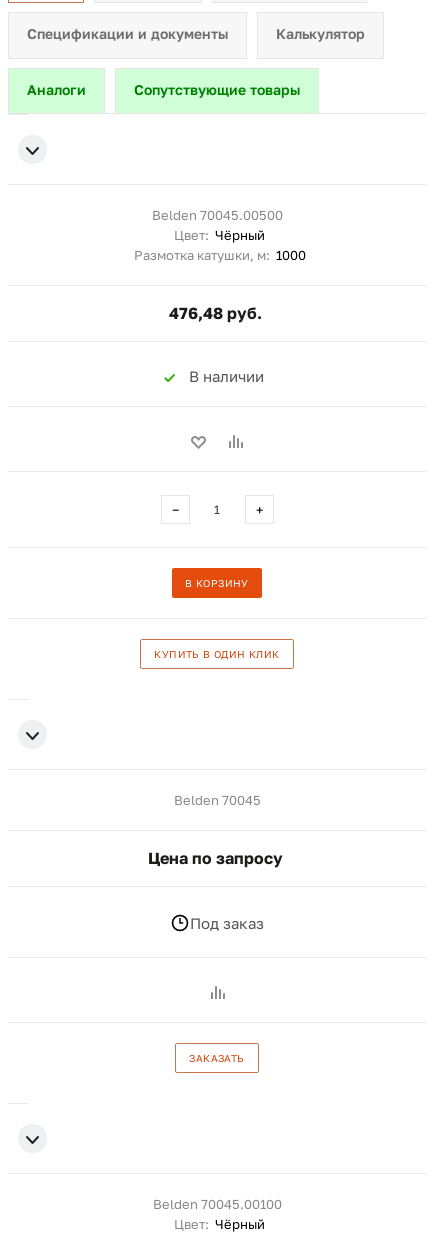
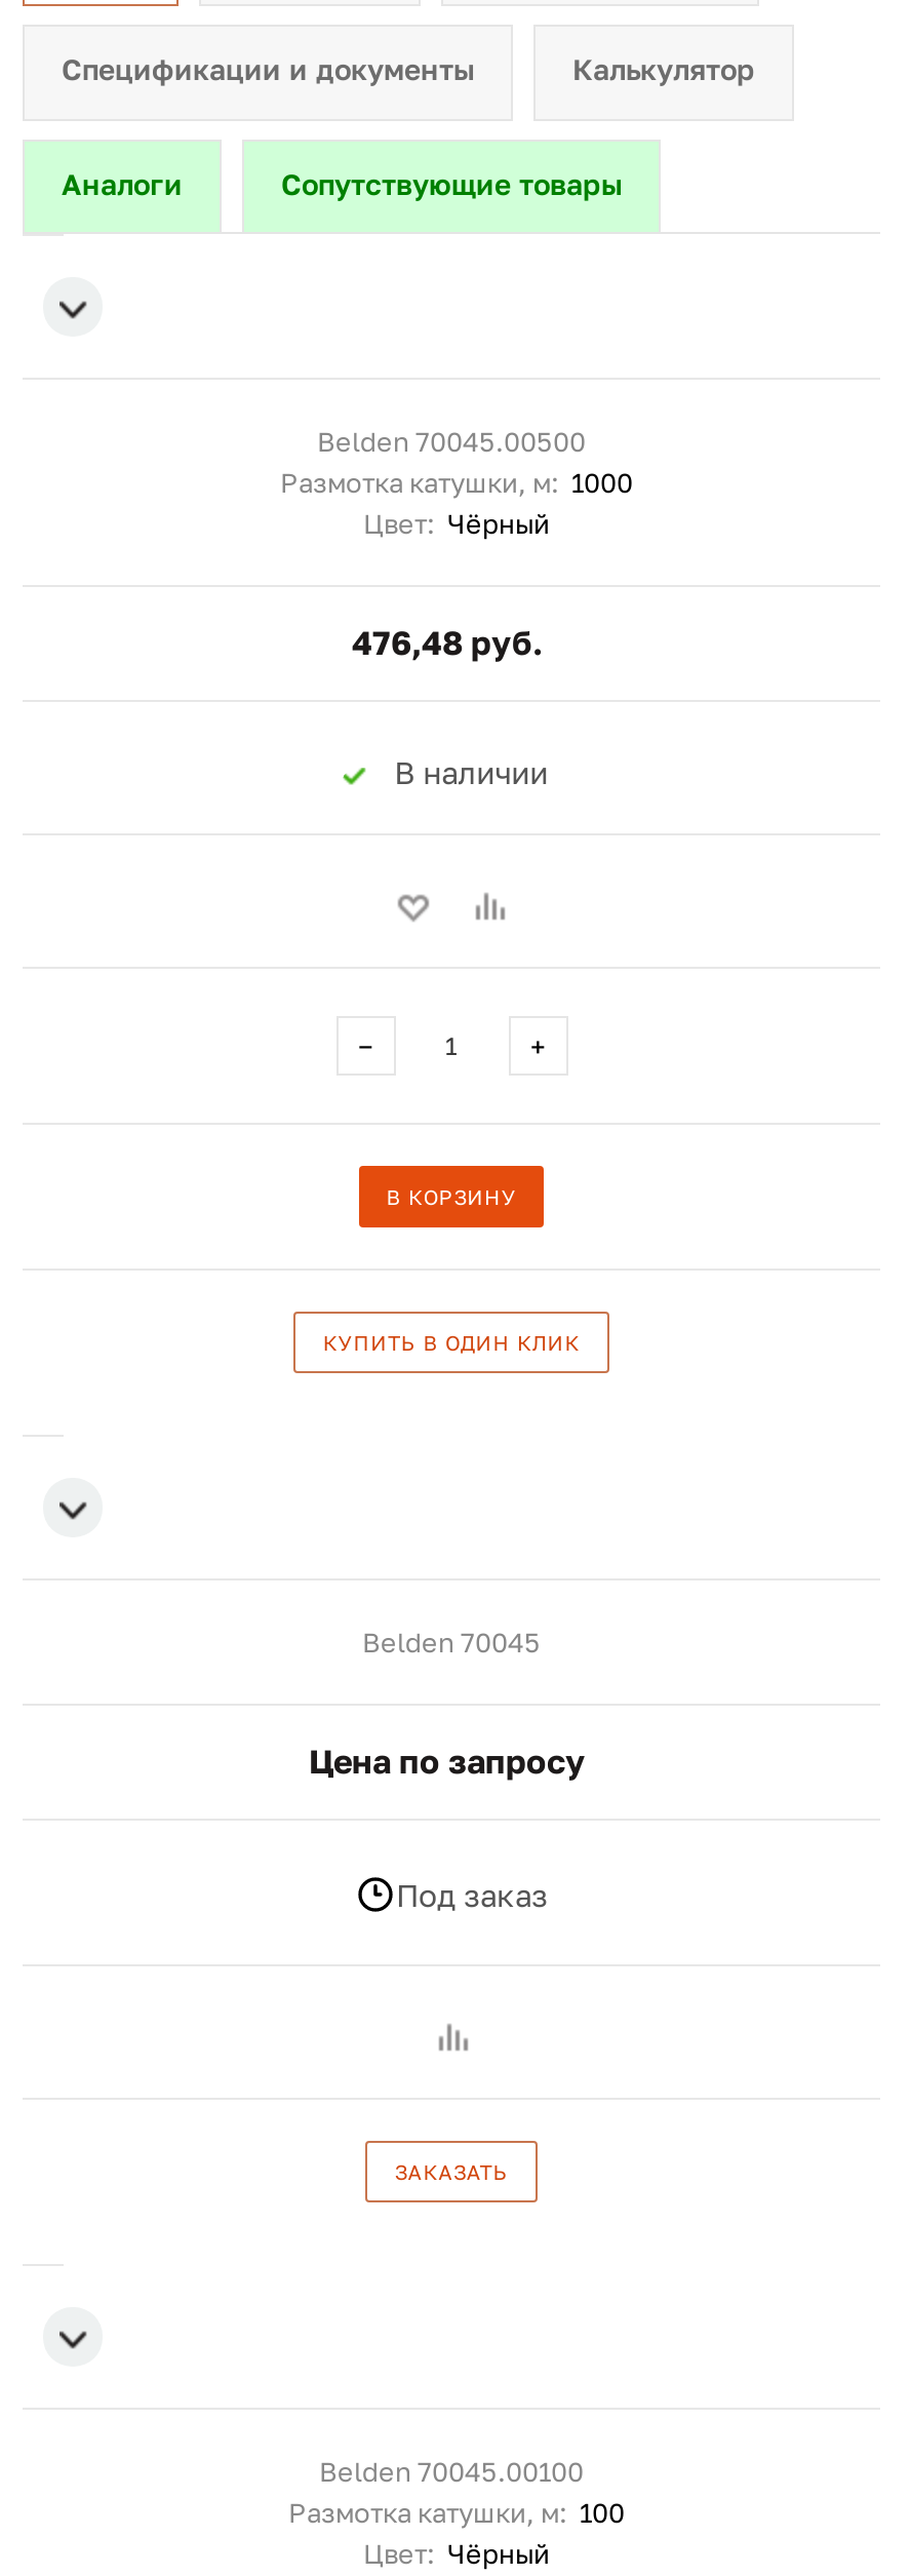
moved [133,247,305,263] -> [280,466,633,499]: Размотка катушки, м: 1000
none -> [288,2496,625,2529] Размотка катушки, м: 100

